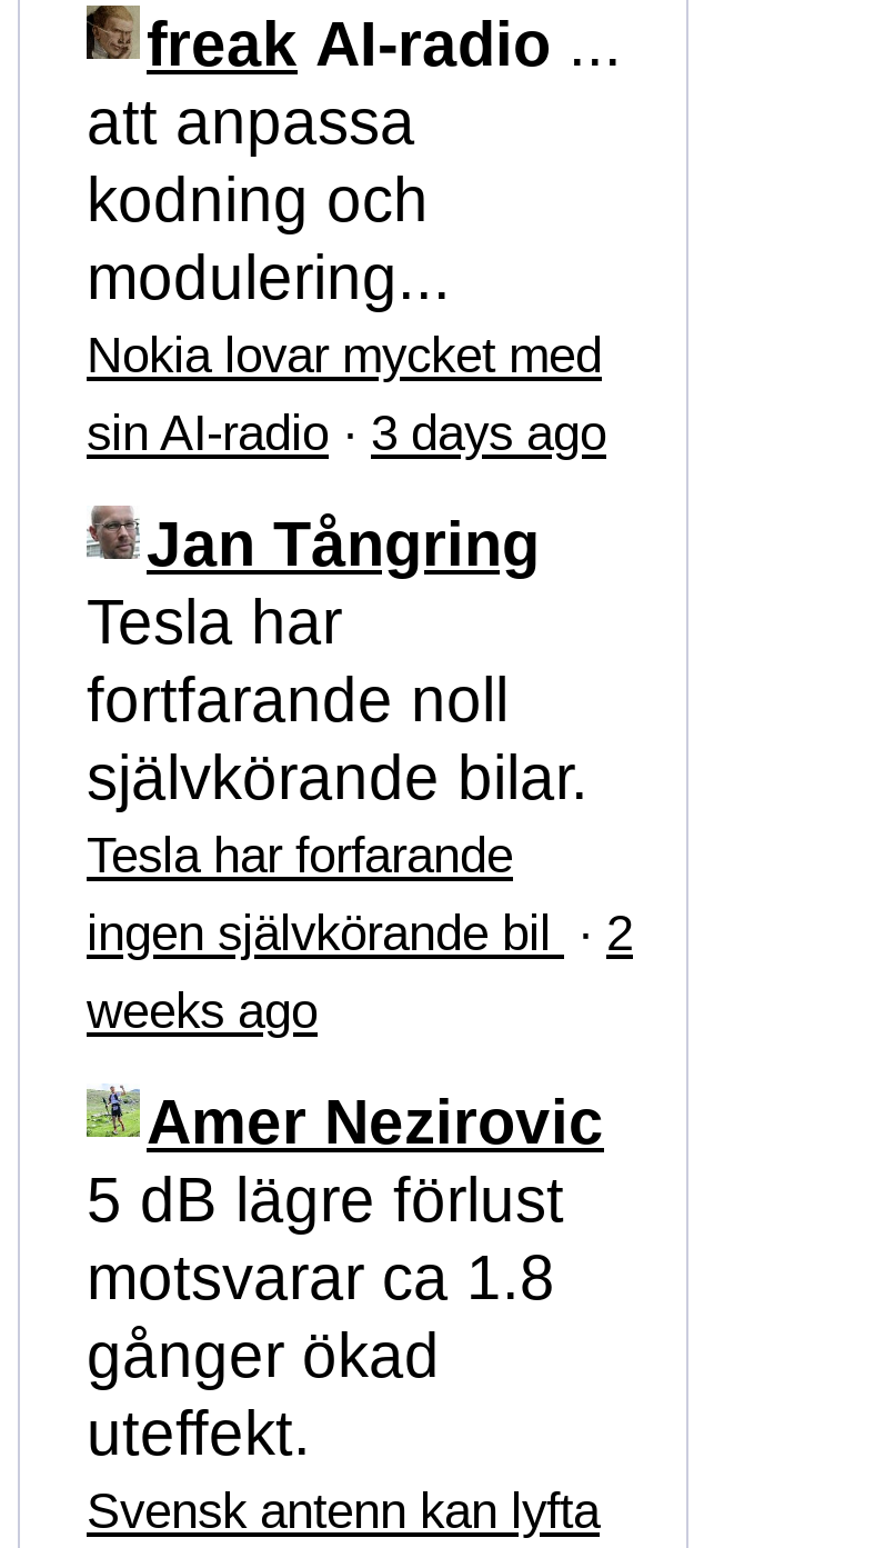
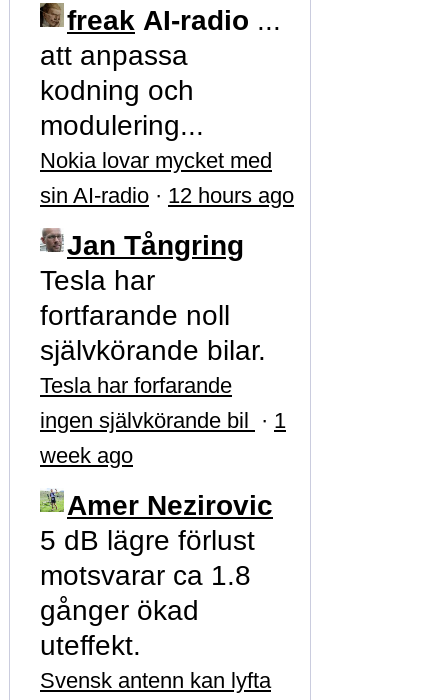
[87,405,606,461] sin AI-radio · 3 days ago -> [40,183,294,208] sin AI-radio · 12 hours ago
[87,905,633,961] ingen självkörande bil · 2 -> [40,408,286,433] ingen självkörande bil · 1
[87,983,318,1038] weeks ago -> [40,443,133,468] week ago

